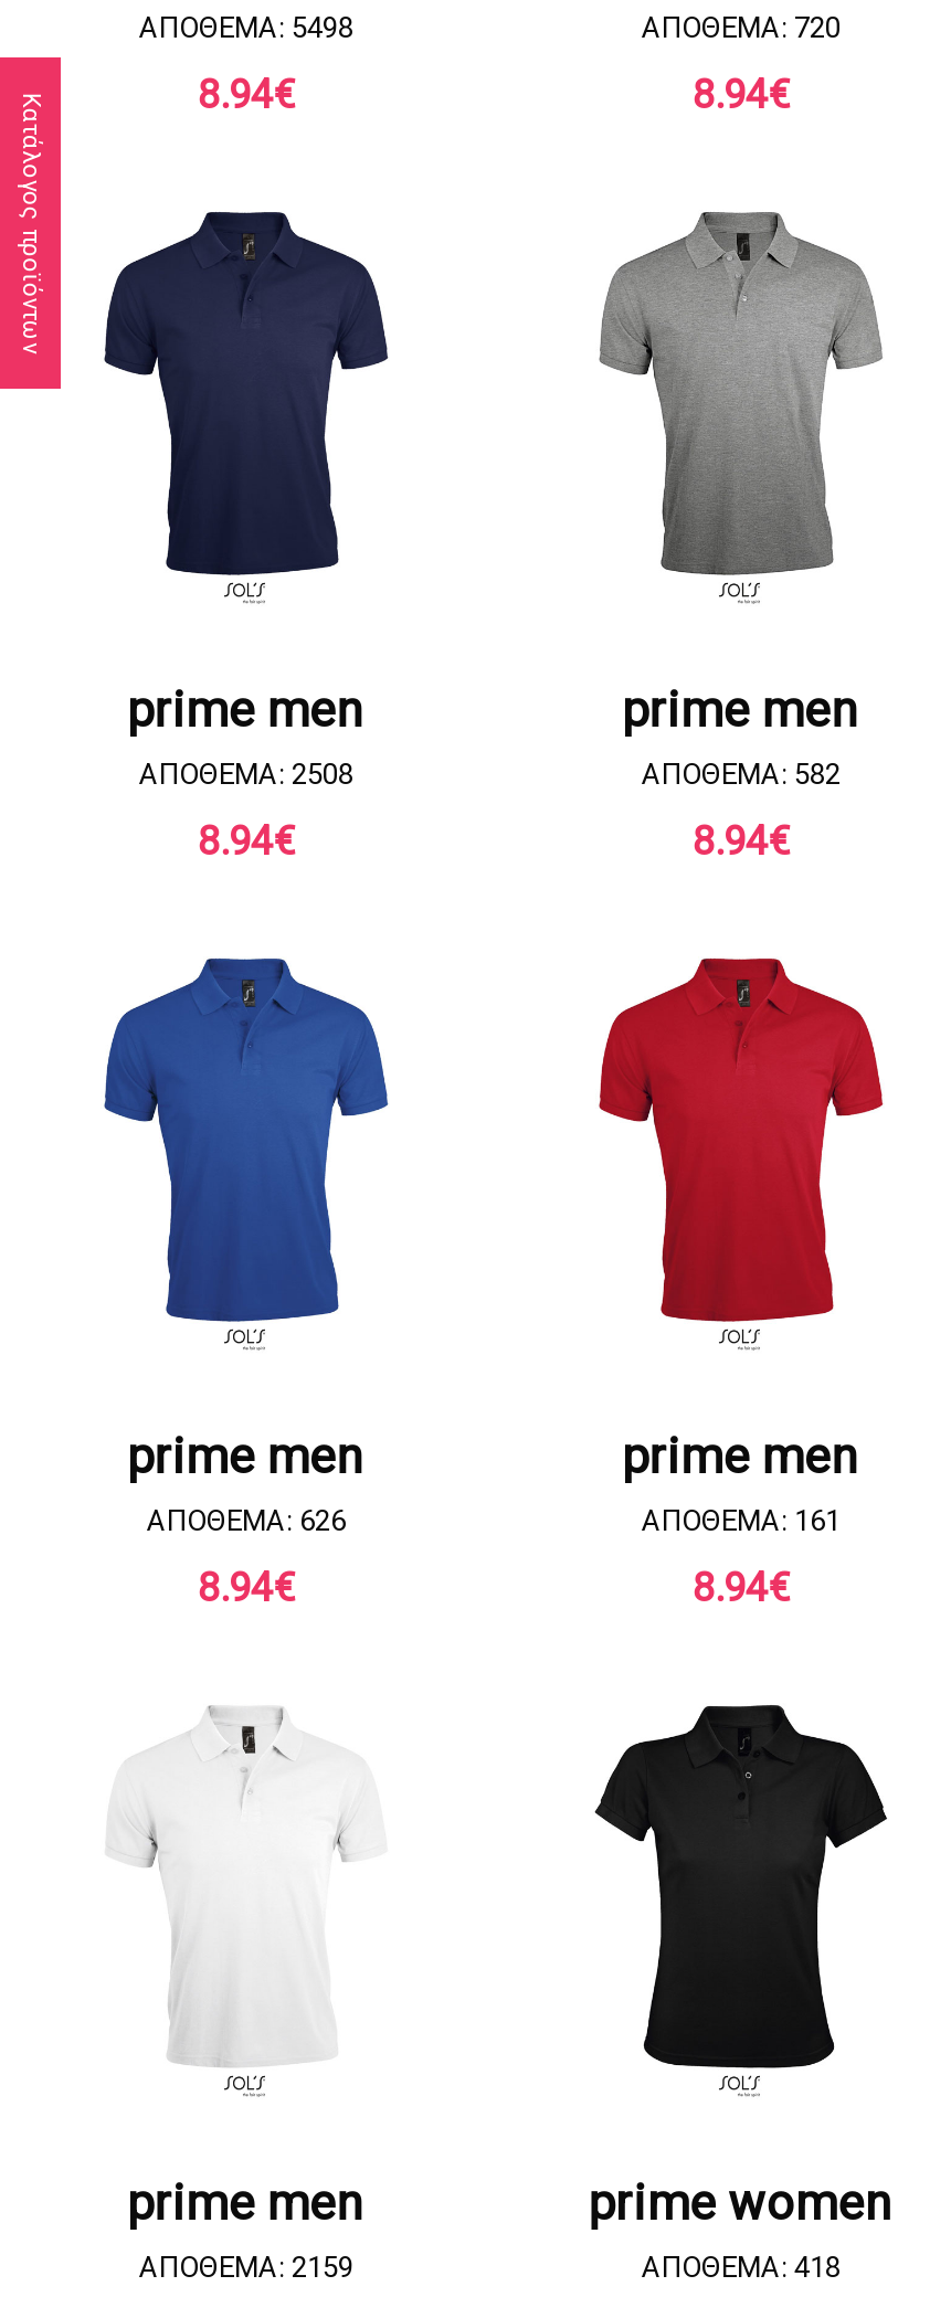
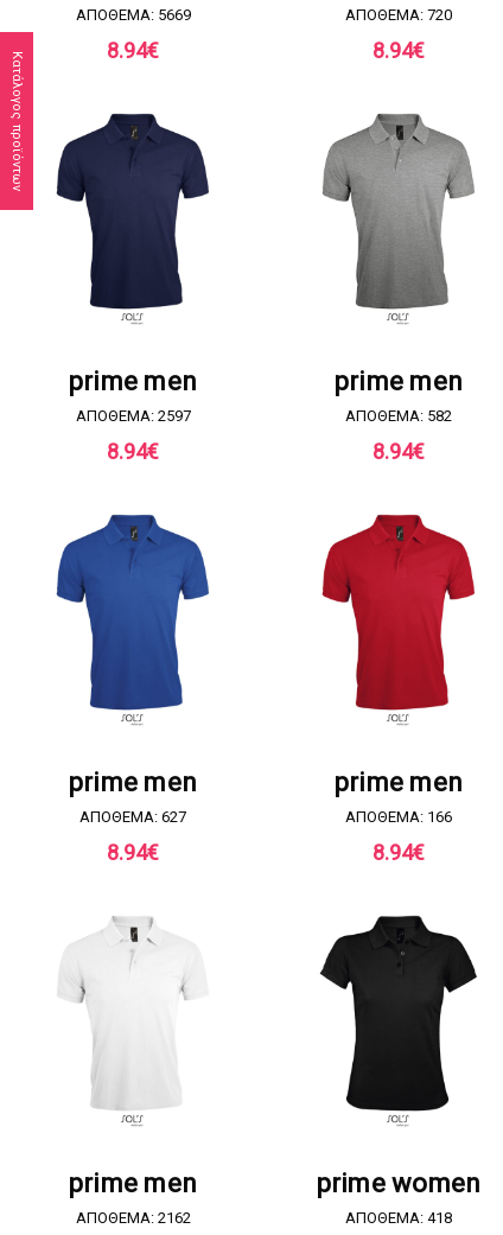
[139,12,353,45] ΑΠΟΘΕΜΑ: 5498 -> [75,6,190,24] ΑΠΟΘΕΜΑ: 5669
[139,758,353,791] ΑΠΟΘΕΜΑ: 2508 -> [75,407,190,425] ΑΠΟΘΕΜΑ: 2597
[147,1505,346,1538] ΑΠΟΘΕΜΑ: 626 -> [79,808,186,826] ΑΠΟΘΕΜΑ: 627
[642,1505,841,1538] ΑΠΟΘΕΜΑ: 161 -> [345,808,452,826] ΑΠΟΘΕΜΑ: 166
[139,2251,353,2284] ΑΠΟΘΕΜΑ: 2159 -> [75,1209,190,1227] ΑΠΟΘΕΜΑ: 2162

